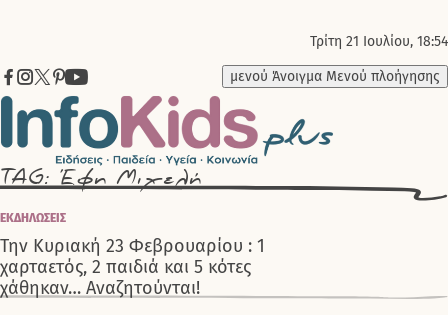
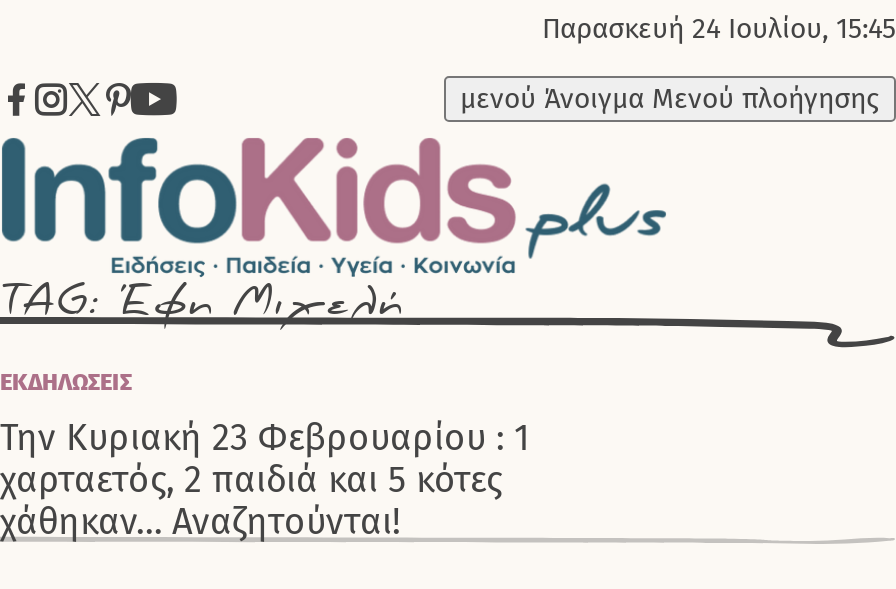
[310,33,448,50] Τρίτη 21 Ιουλίου, 18:54 -> [542,12,896,46] Παρασκευή 24 Ιουλίου, 15:45

